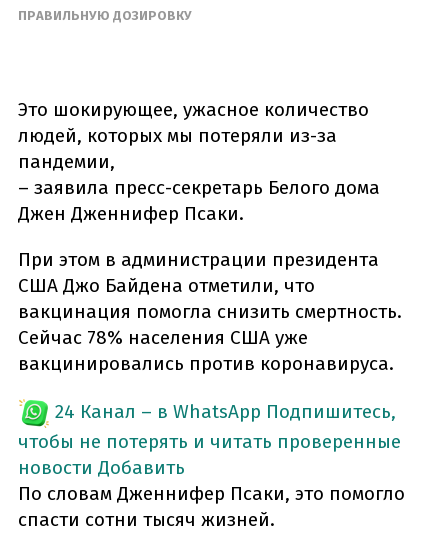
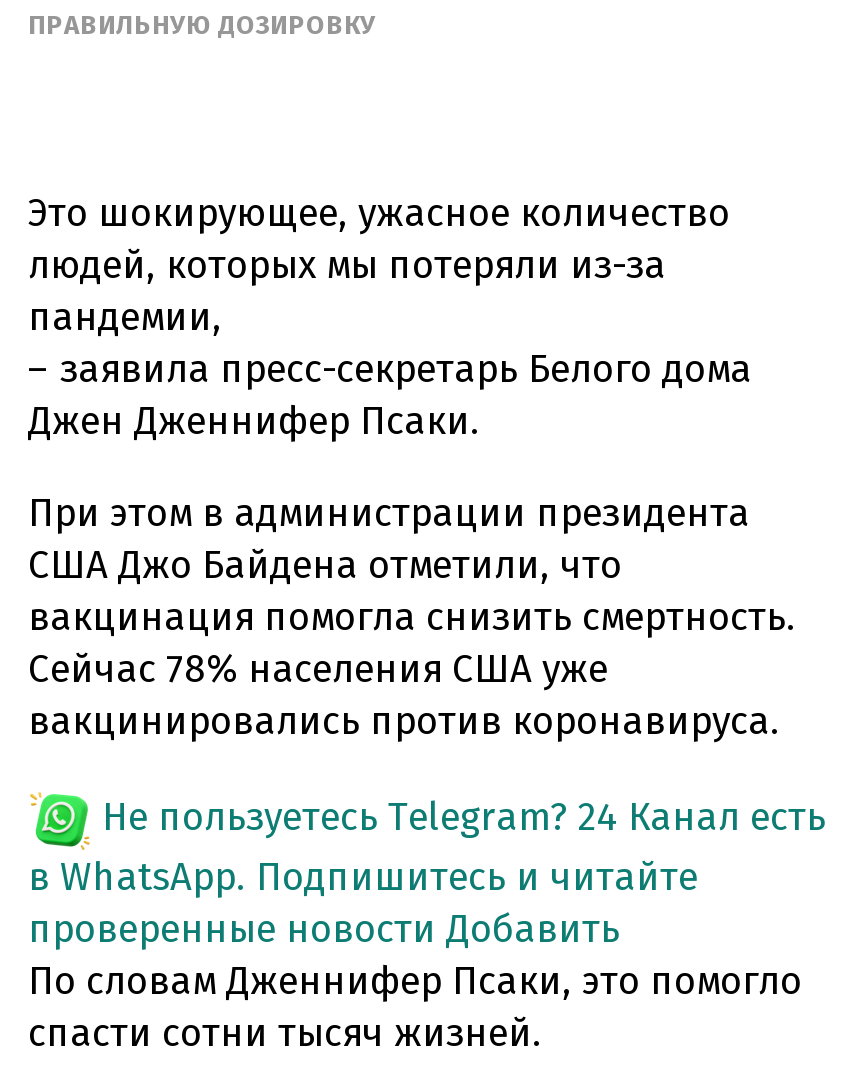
[18,400,401,479] 24 Канал – в WhatsApp Подпишитесь, | чтобы не потерять и читать проверенные | новости Добавить -> [28,793,826,951] Не пользуетесь Telegram? 24 Канал есть | в WhatsApp. Подпишитесь и читайте | проверенные новости Добавить

